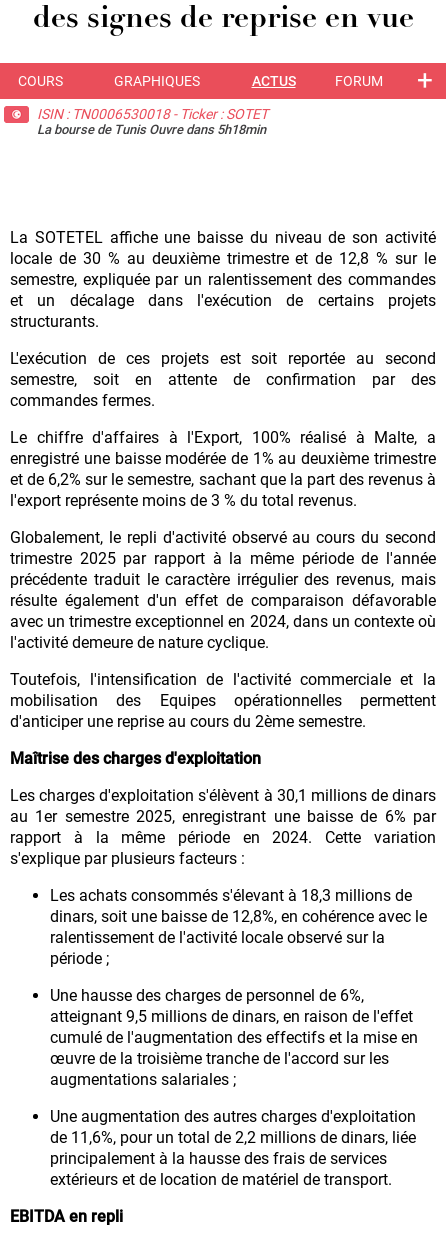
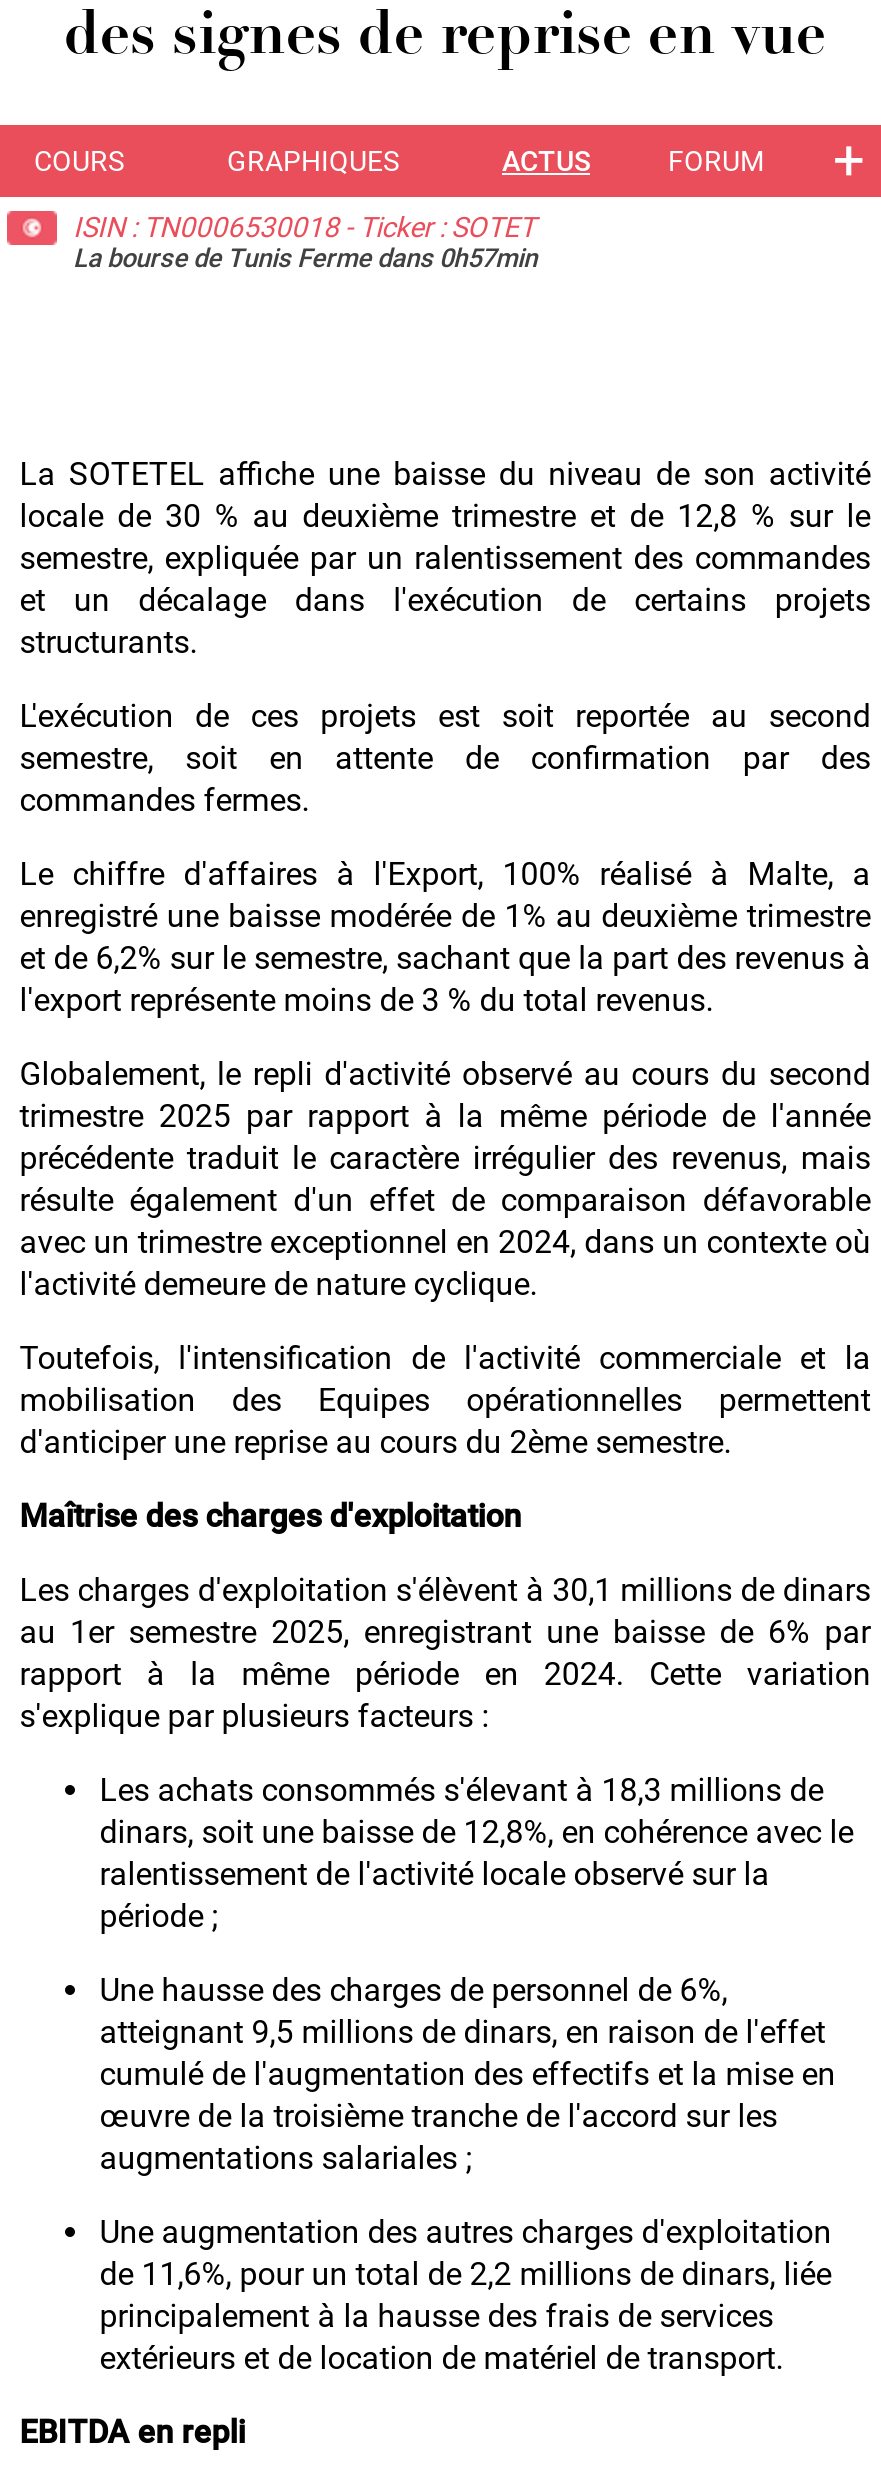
[37,122,266,137] La bourse de Tunis Ouvre dans 5h18min -> [73,243,537,273] La bourse de Tunis Ferme dans 0h57min

